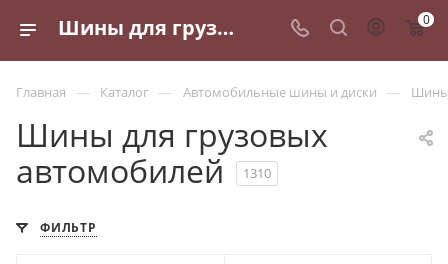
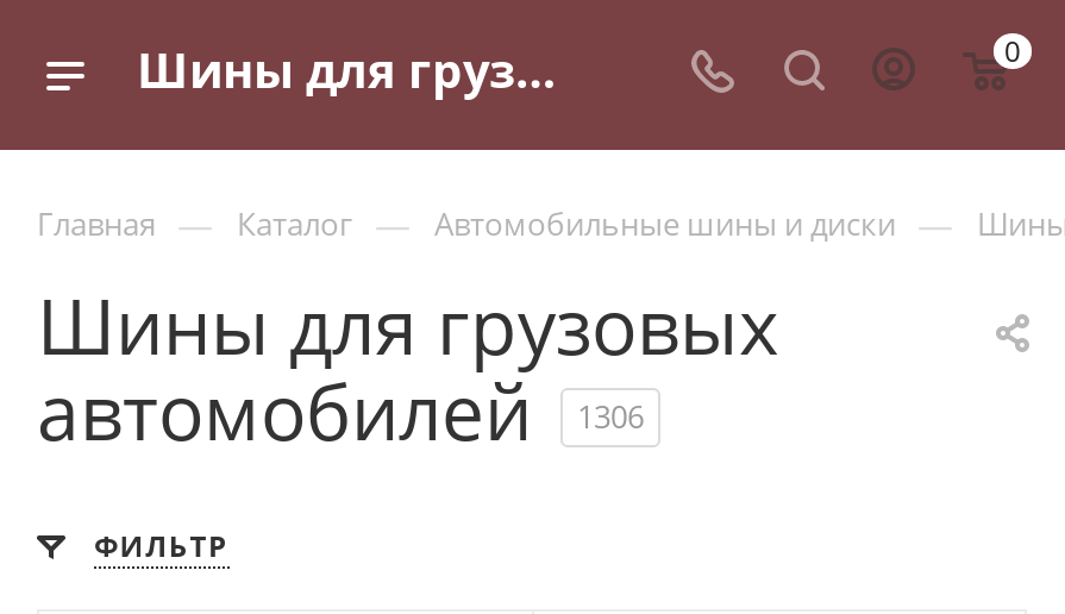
[16,149,271,192] автомобилей 1310 -> [37,359,644,462] автомобилей 1306

